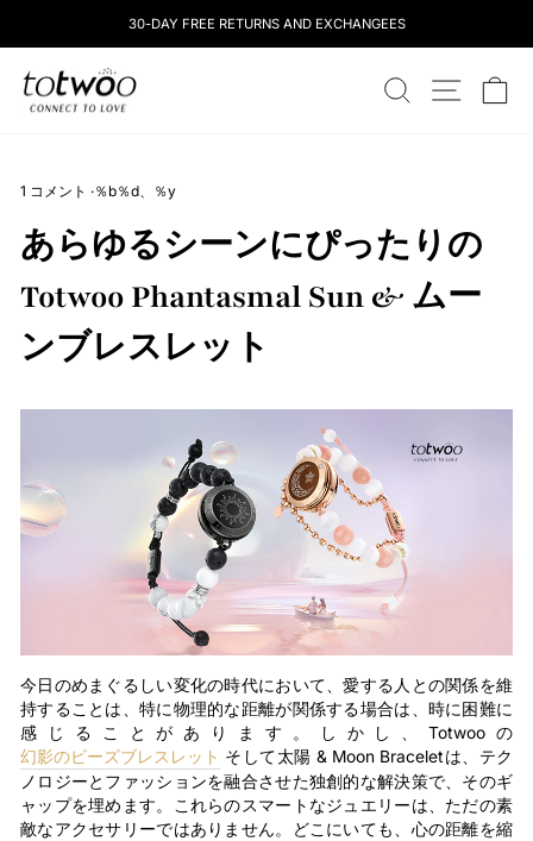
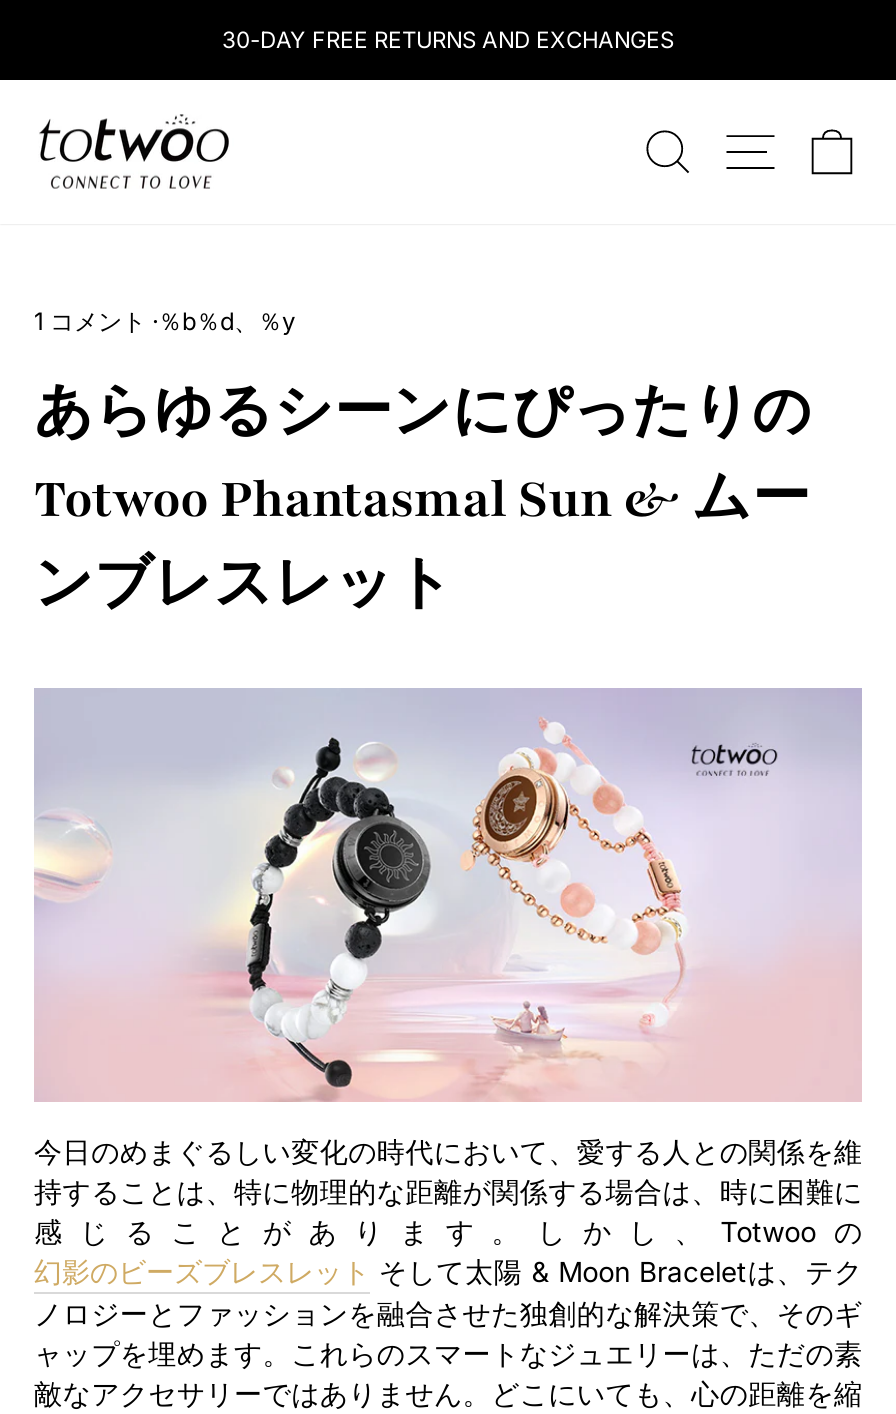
[128,15,405,32] 30-DAY FREE RETURNS AND EXCHANGEES -> [222,26,674,54] 30-DAY FREE RETURNS AND EXCHANGES

